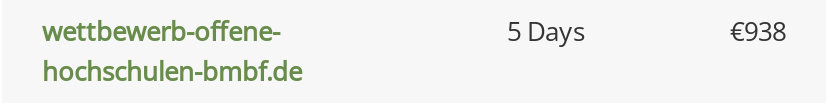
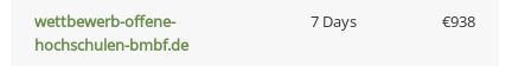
[507,13,585,49] 5 Days -> [310,11,356,32] 7 Days

